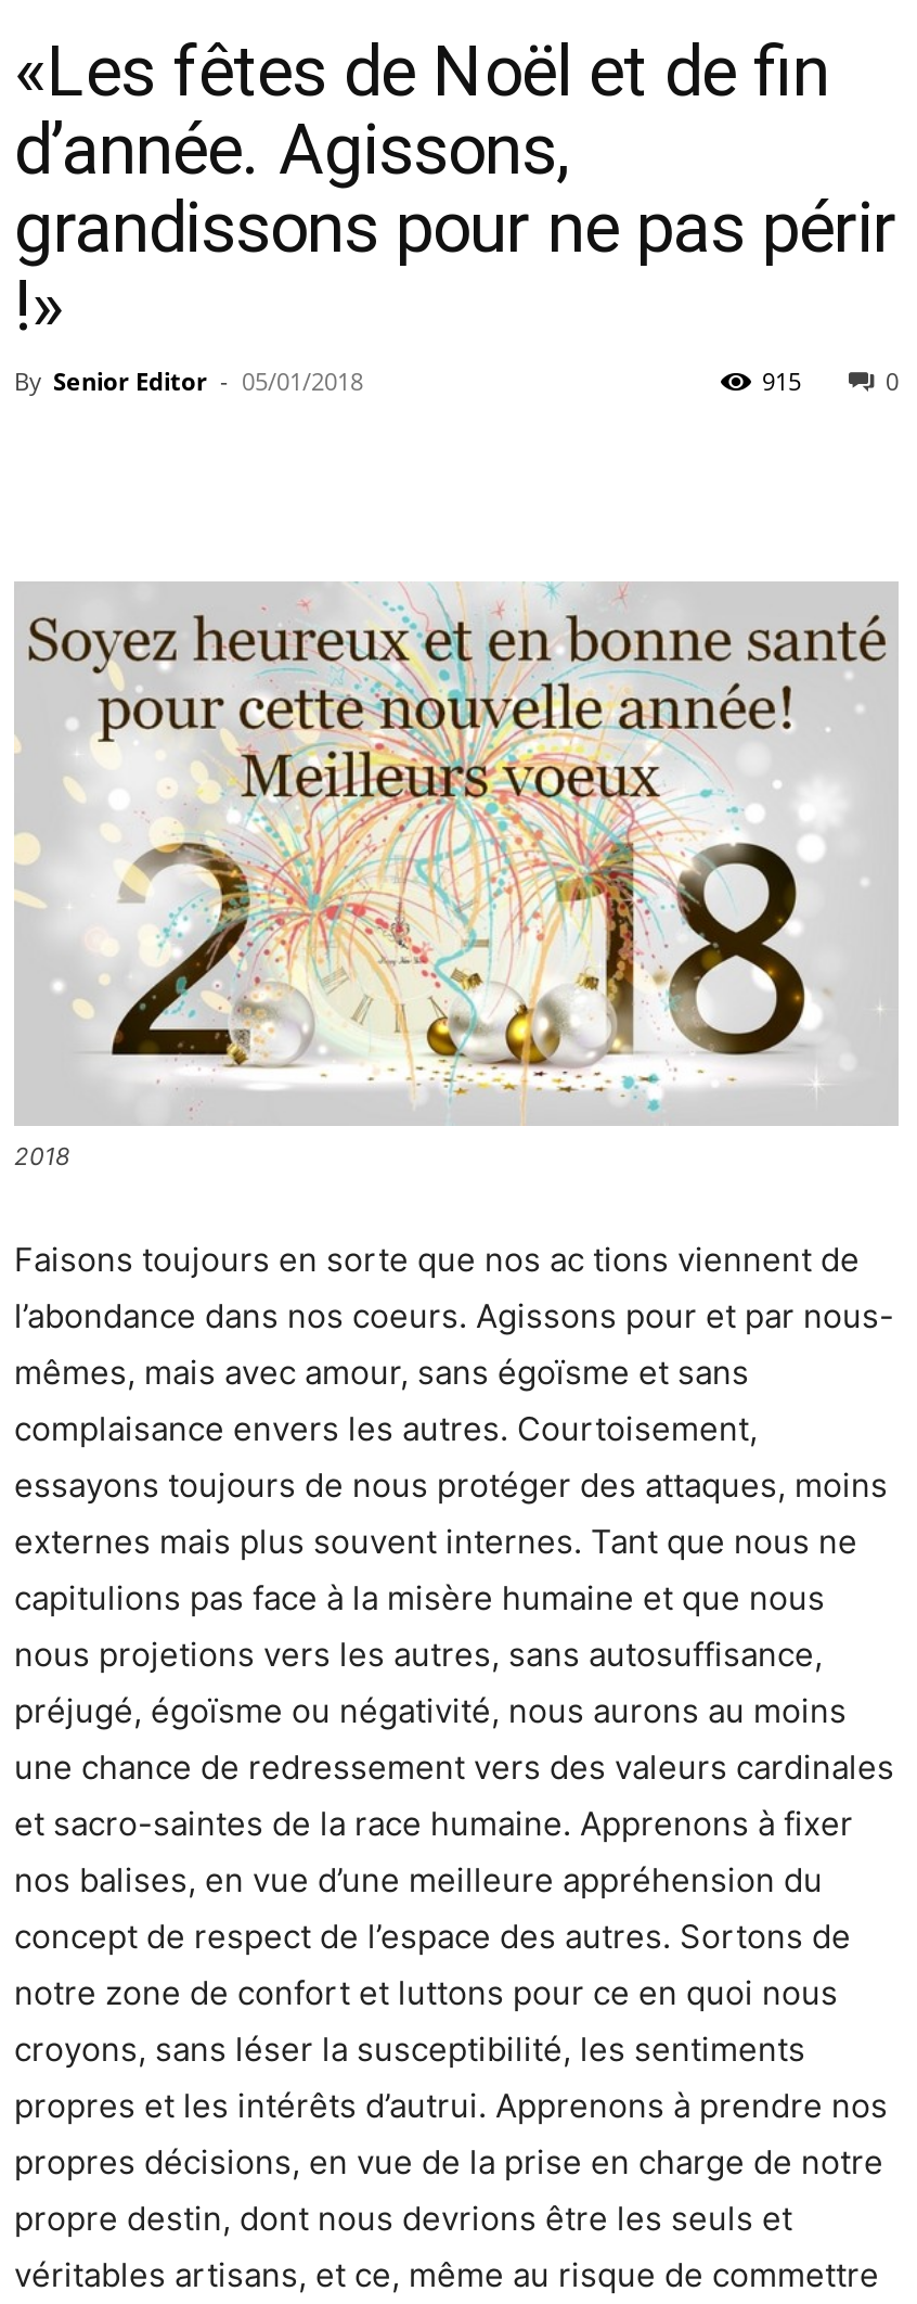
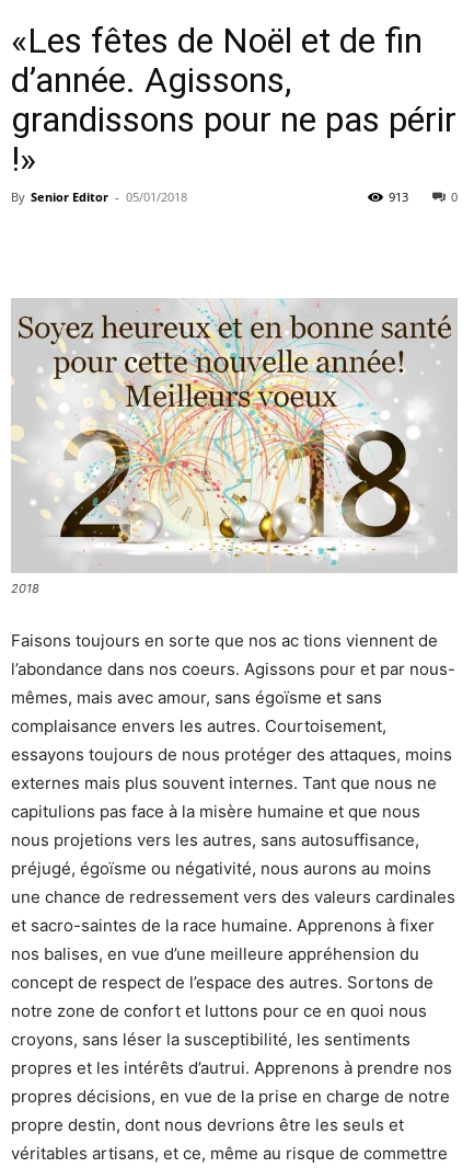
[762,364,801,397] 915 -> [389,188,408,205] 913

